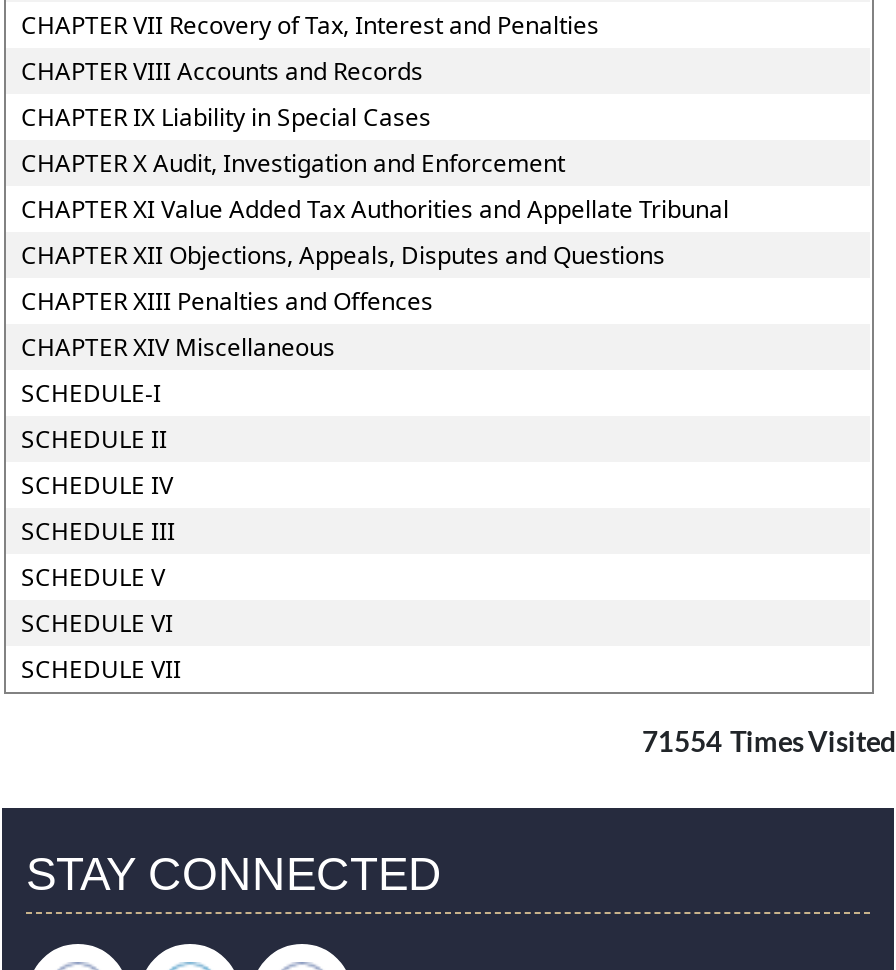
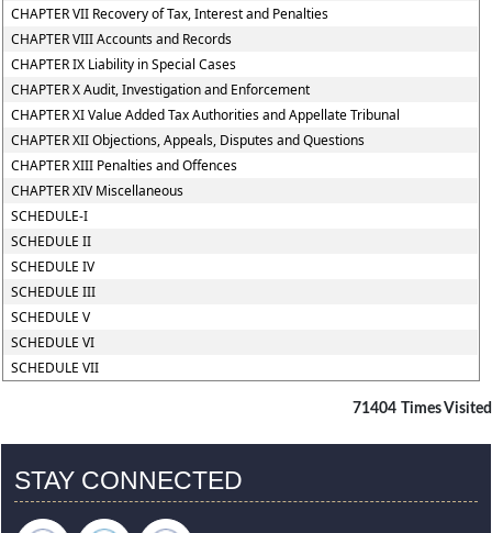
[642,730,896,758] 71554 Times Visited -> [353,401,492,417] 71404 Times Visited

